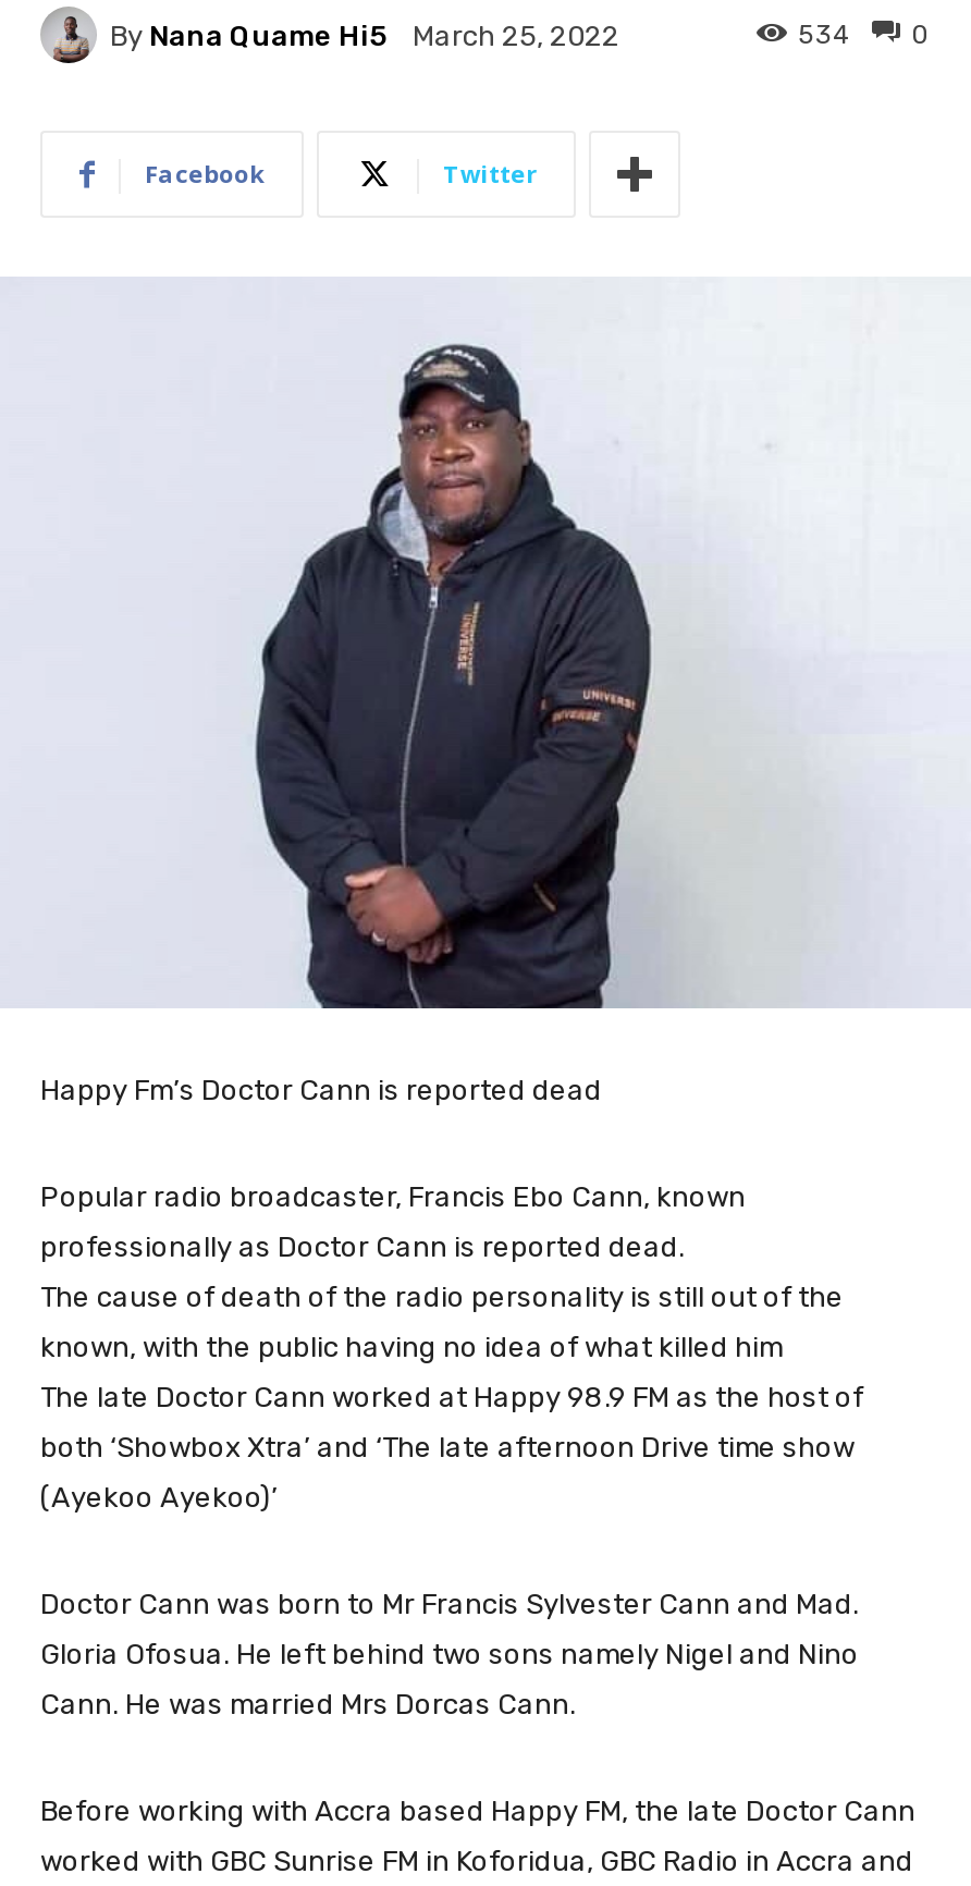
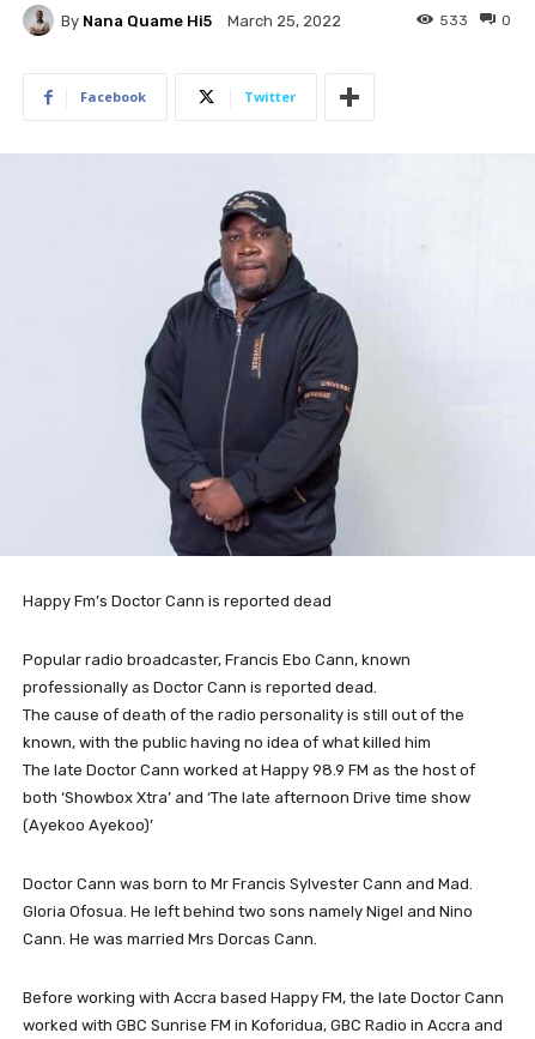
[798,19,850,50] 534 -> [439,12,468,29] 533

